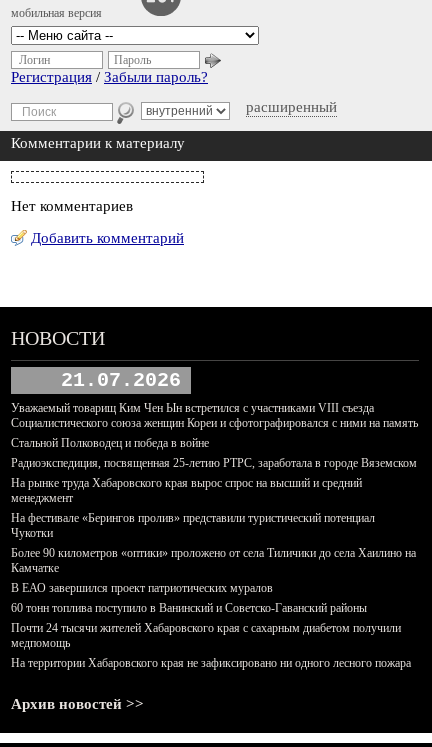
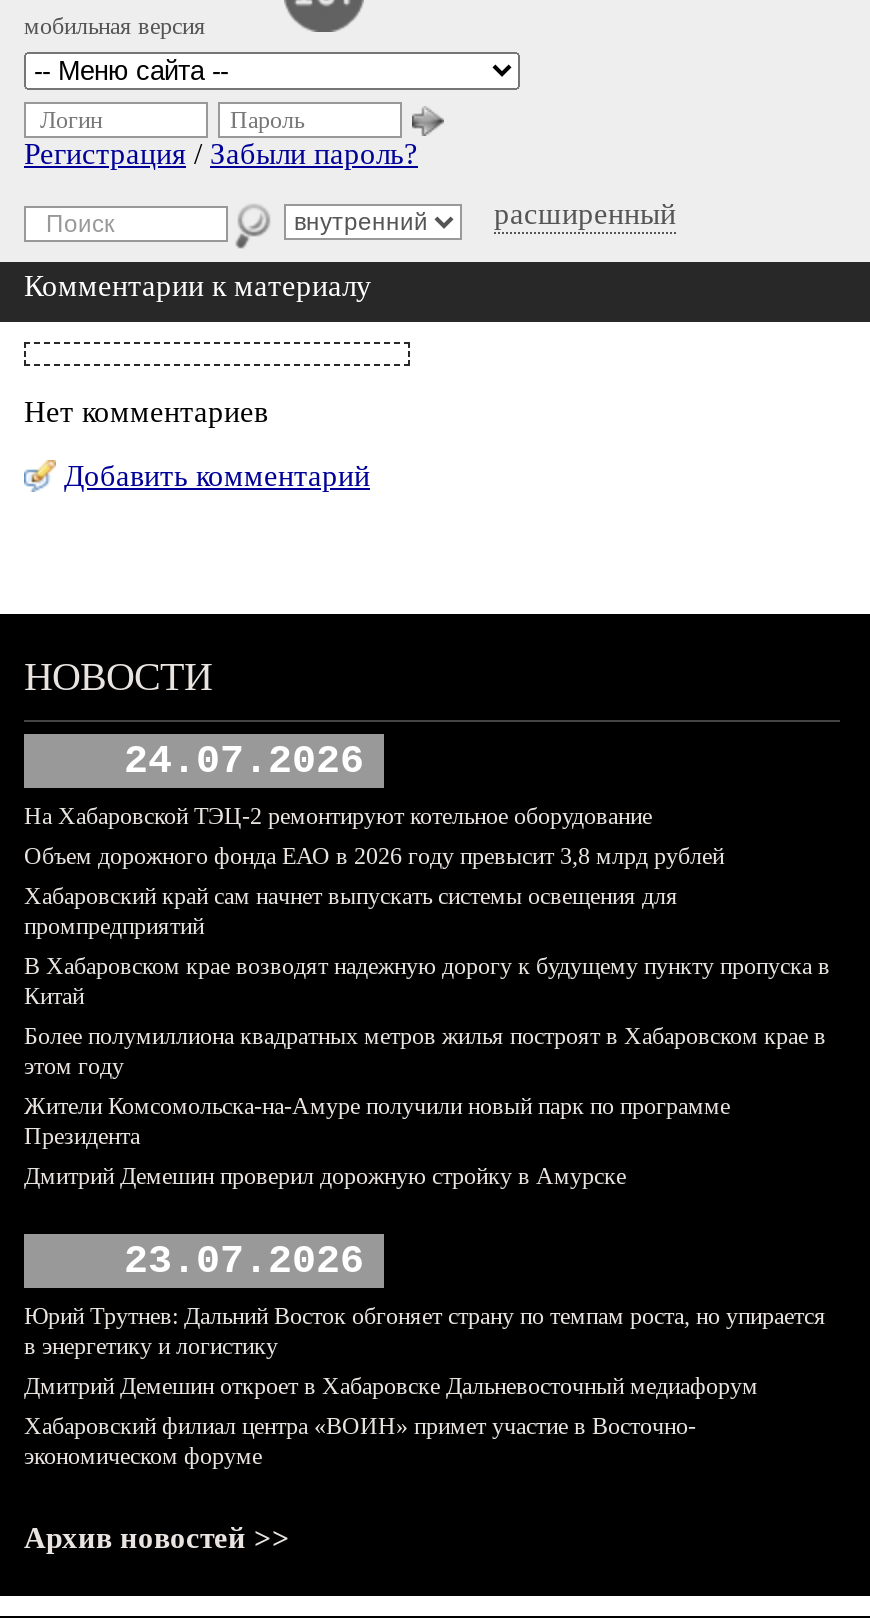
[11,369,418,670] 21.07.2026 | Уважаемый товарищ Ким Чен Ын встретился с участниками VIII съезда | Социалистического союза женщин Кореи и сфотографировался с ними на память | Стальной Полководец и победа в войне | Радиоэкспедиция, посвященная 25-летию РТРС, заработала в городе Вяземском | На рынке труда Хабаровского края вырос спрос на высший и средний | менеджмент | На фестивале «Берингов пролив» представили туристический потенциал | Чукотки | Более 90 километров «оптики» проложено от села Тиличики до села Хаилино на | Камчатке | В ЕАО завершился проект патриотических муралов | 60 тонн топлива поступило в Ванинский и Советско-Гаванский районы | Почти 24 тысячи жителей Хабаровского края с сахарным диабетом получили | медпомощь | На территории Хабаровского края не зафиксировано ни одного лесного пожара -> [24,738,830,1470] 24.07.2026 | На Хабаровской ТЭЦ-2 ремонтируют котельное оборудование | Объем дорожного фонда ЕАО в 2026 году превысит 3,8 млрд рублей | Хабаровский край сам начнет выпускать системы освещения для | промпредприятий | В Хабаровском крае возводят надежную дорогу к будущему пункту пропуска в | Китай | Более полумиллиона квадратных метров жилья построят в Хабаровском крае в | этом году | Жители Комсомольска-на-Амуре получили новый парк по программе | Президента | Дмитрий Демешин проверил дорожную стройку в Амурске | 23.07.2026 | Юрий Трутнев: Дальний Восток обгоняет страну по темпам роста, но упирается | в энергетику и логистику | Дмитрий Демешин откроет в Хабаровске Дальневосточный медиафорум | Хабаровский филиал центра «ВОИН» примет участие в Восточно- | экономическом форуме

